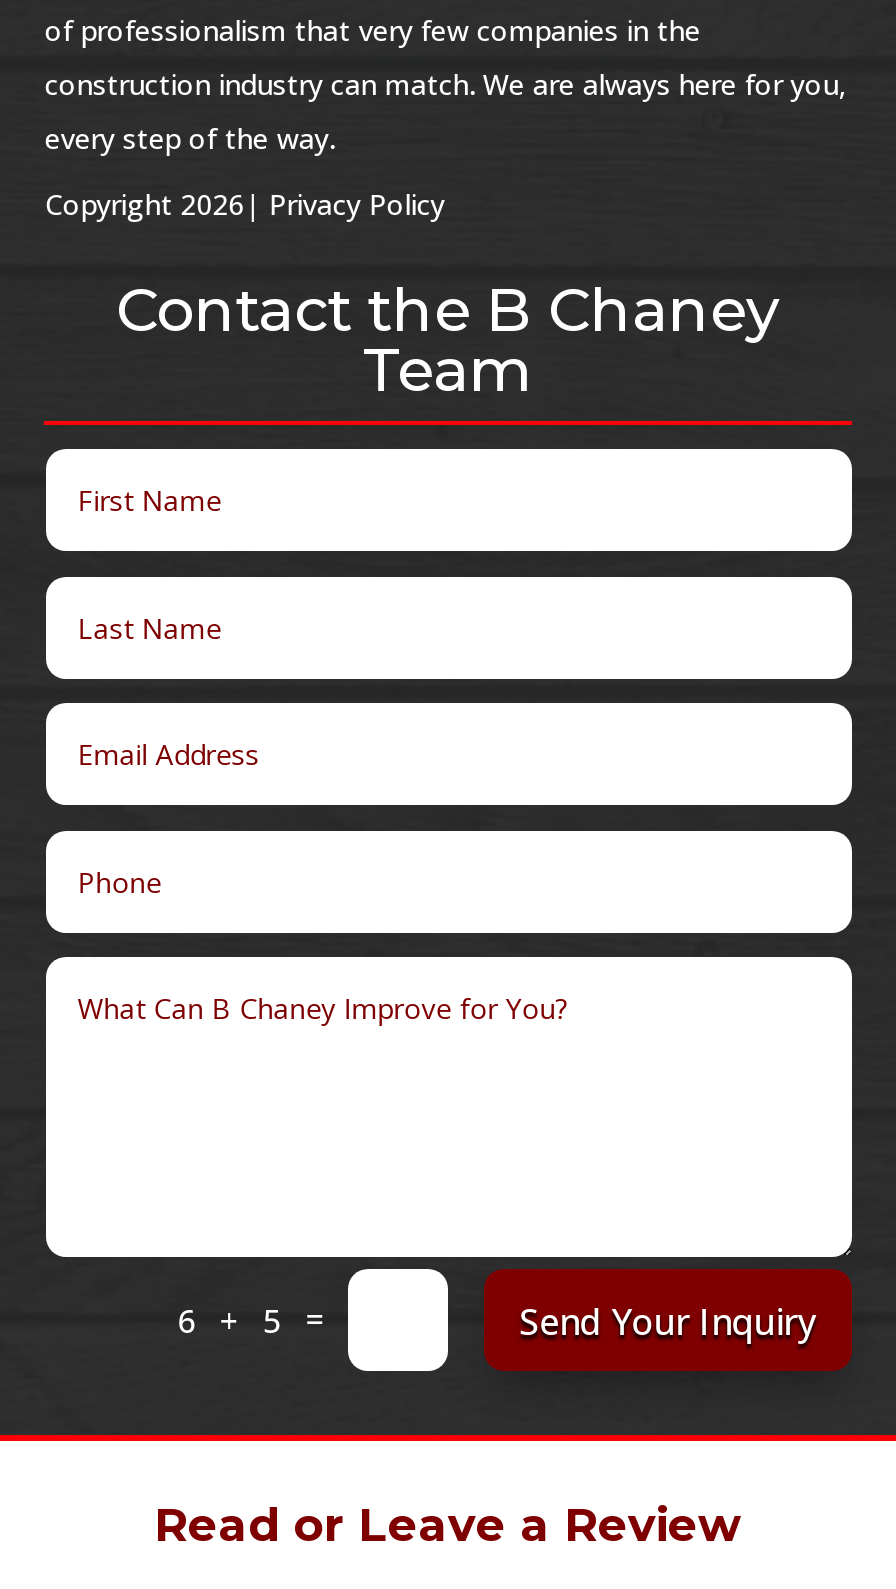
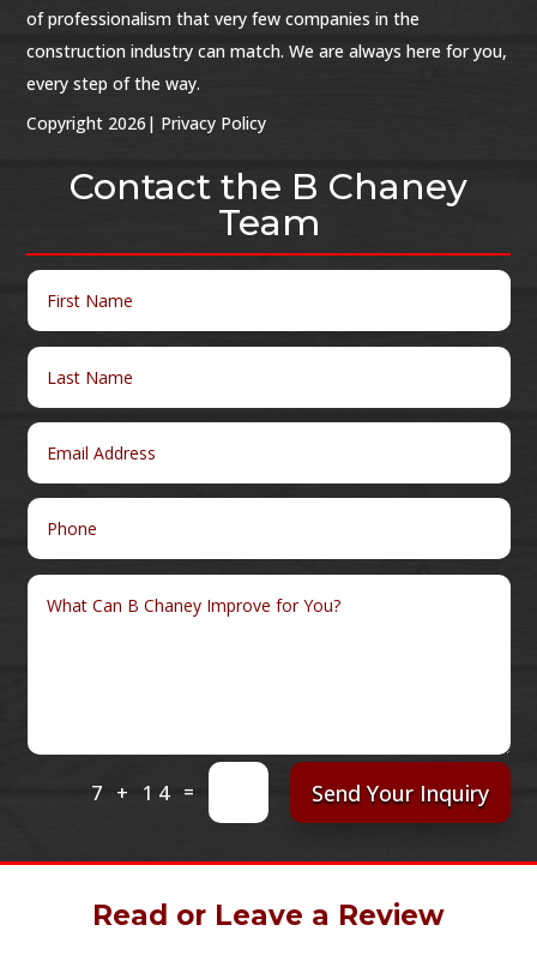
[177,1298,347,1345] 6 + 5 = -> [91,779,208,807] 7 + 14 =

